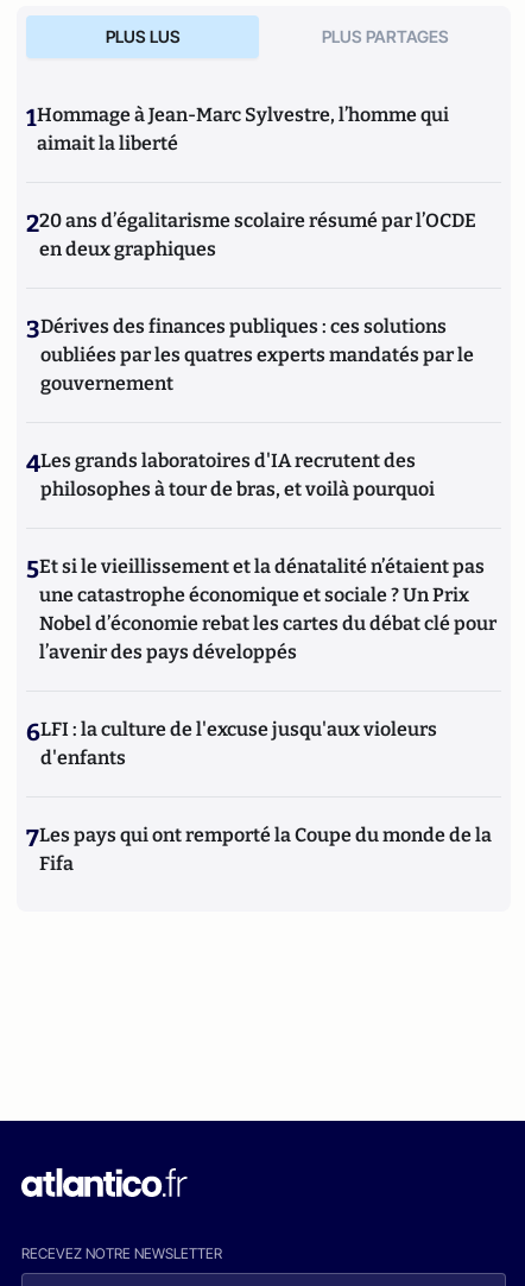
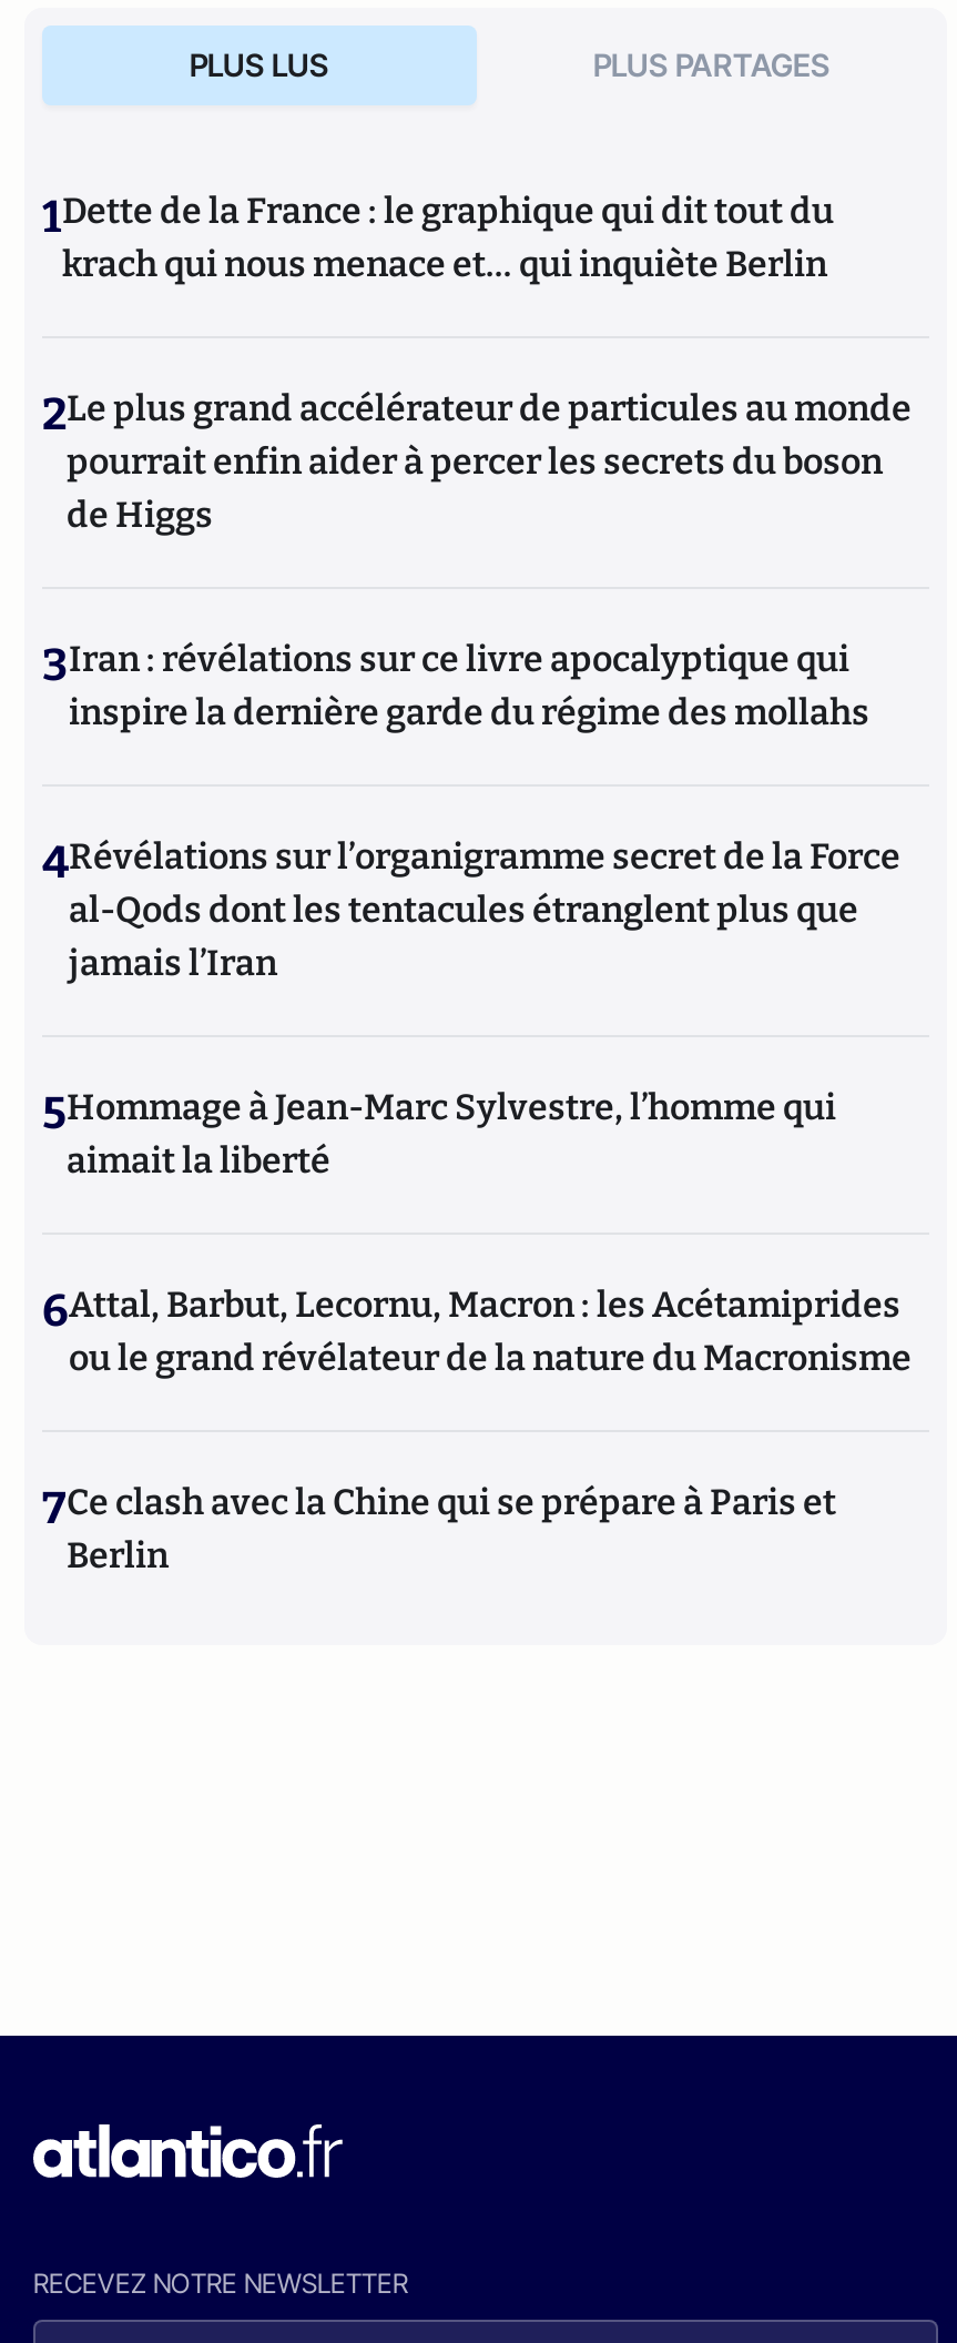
[26,103,449,132] 1Hommage à Jean-Marc Sylvestre, l’homme qui -> [42,190,912,1139] 1Dette de la France : le graphique qui dit tout du | krach qui nous menace et… qui inquiète Berlin | 2Le plus grand accélérateur de particules au monde | pourrait enfin aider à percer les secrets du boson | de Higgs | 3Iran : révélations sur ce livre apocalyptique qui | inspire la dernière garde du régime des mollahs | 4Révélations sur l’organigramme secret de la Force | al-Qods dont les tentacules étranglent plus que | jamais l’Iran | 5Hommage à Jean-Marc Sylvestre, l’homme qui
moved [37,132,178,155] -> [67,1139,330,1181]: aimait la liberté
[26,209,496,875] 220 ans d’égalitarisme scolaire résumé par l’OCDE | en deux graphiques | 3Dérives des finances publiques : ces solutions | oubliées par les quatres experts mandatés par le | gouvernement | 4Les grands laboratoires d'IA recrutent des | philosophes à tour de bras, et voilà pourquoi | 5Et si le vieillissement et la dénatalité n’étaient pas | une catastrophe économique et sociale ? Un Prix | Nobel d’économie rebat les cartes du débat clé pour | l’avenir des pays développés | 6LFI : la culture de l'excuse jusqu'aux violeurs | d'enfants | 7Les pays qui ont remporté la Coupe du monde de la | Fifa -> [42,1284,912,1576] 6Attal, Barbut, Lecornu, Macron : les Acétamiprides | ou le grand révélateur de la nature du Macronisme | 7Ce clash avec la Chine qui se prépare à Paris et | Berlin

